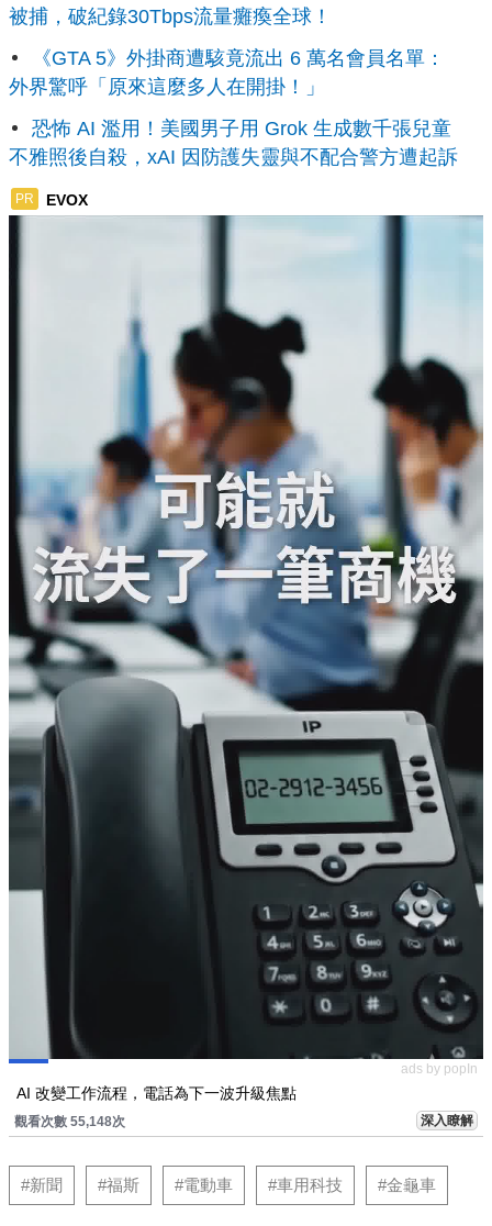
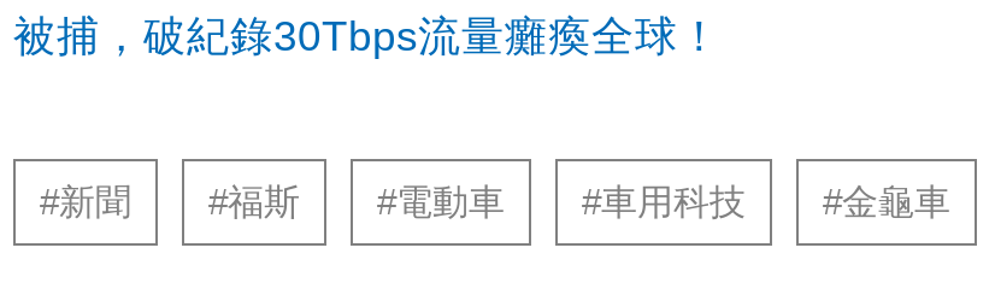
[9,47,458,208] 《GTA 5》外掛商遭駭竟流出 6 萬名會員名單： | 外界驚呼「原來這麼多人在開掛！」 | 恐怖 AI 濫用！美國男子用 Grok 生成數千張兒童 | 不雅照後自殺，xAI 因防護失靈與不配合警方遭起訴 | PR | EVOX -> none
[8,214,484,1129] [image] | ads by popIn | AI 改變工作流程，電話為下一波升級焦點 | 觀看次數 55,148次 | 深入瞭解 -> none

